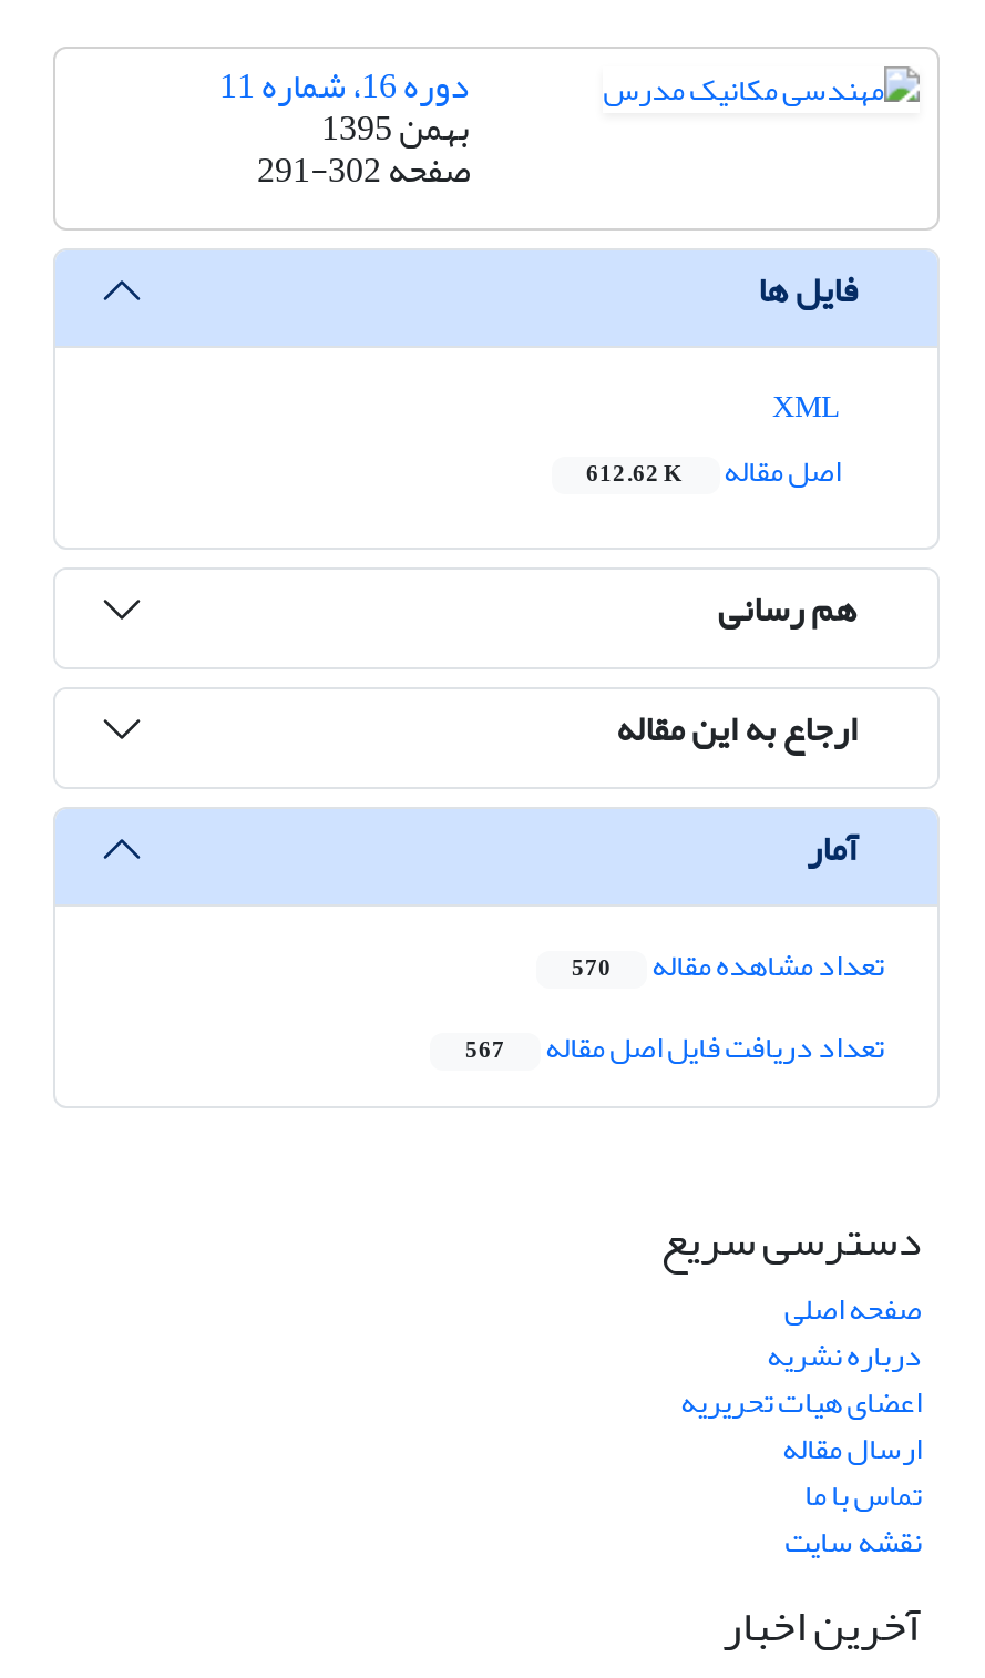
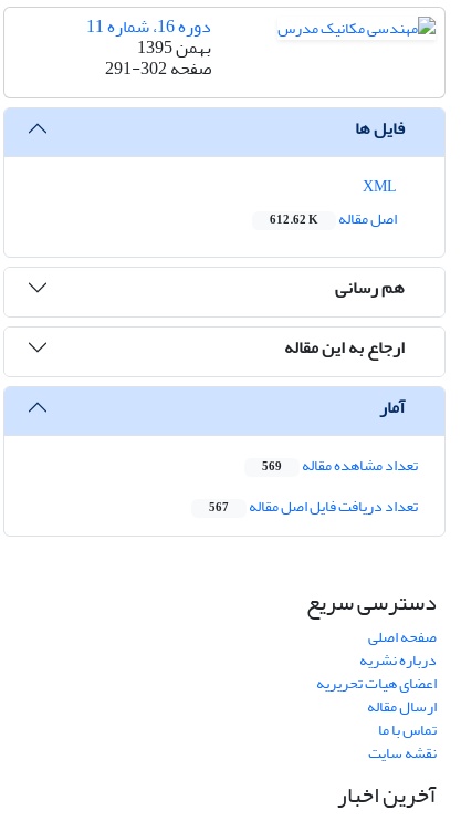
[572,936,884,996] تعداد مشاهده مقاله 570 -> [262,451,418,481] تعداد مشاهده مقاله 569

